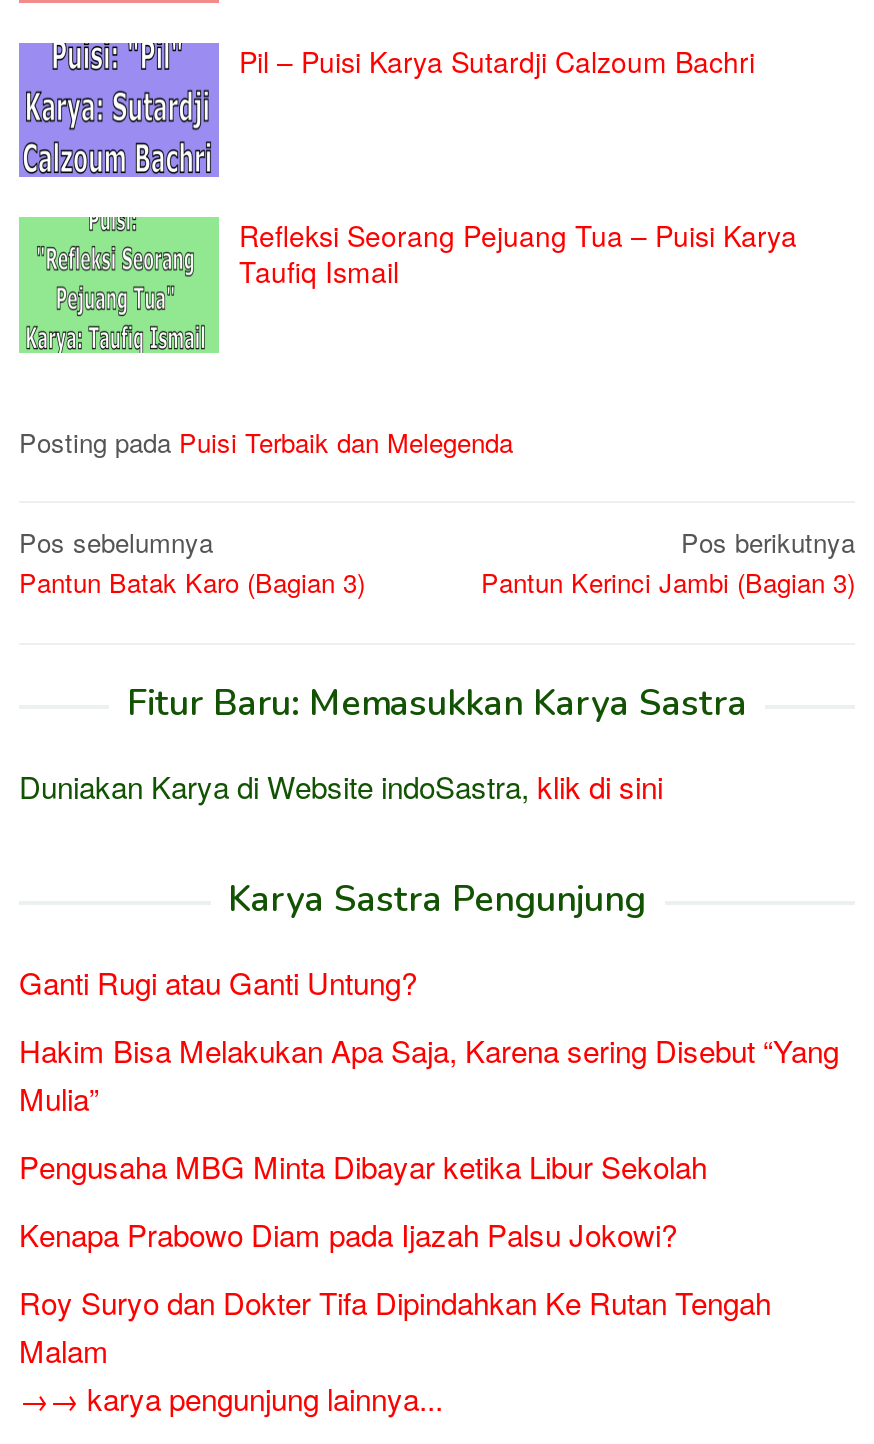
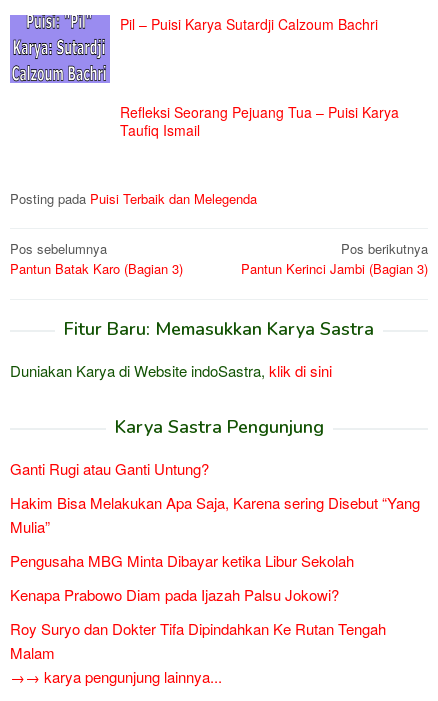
[17,214,221,356] [image] -> none

